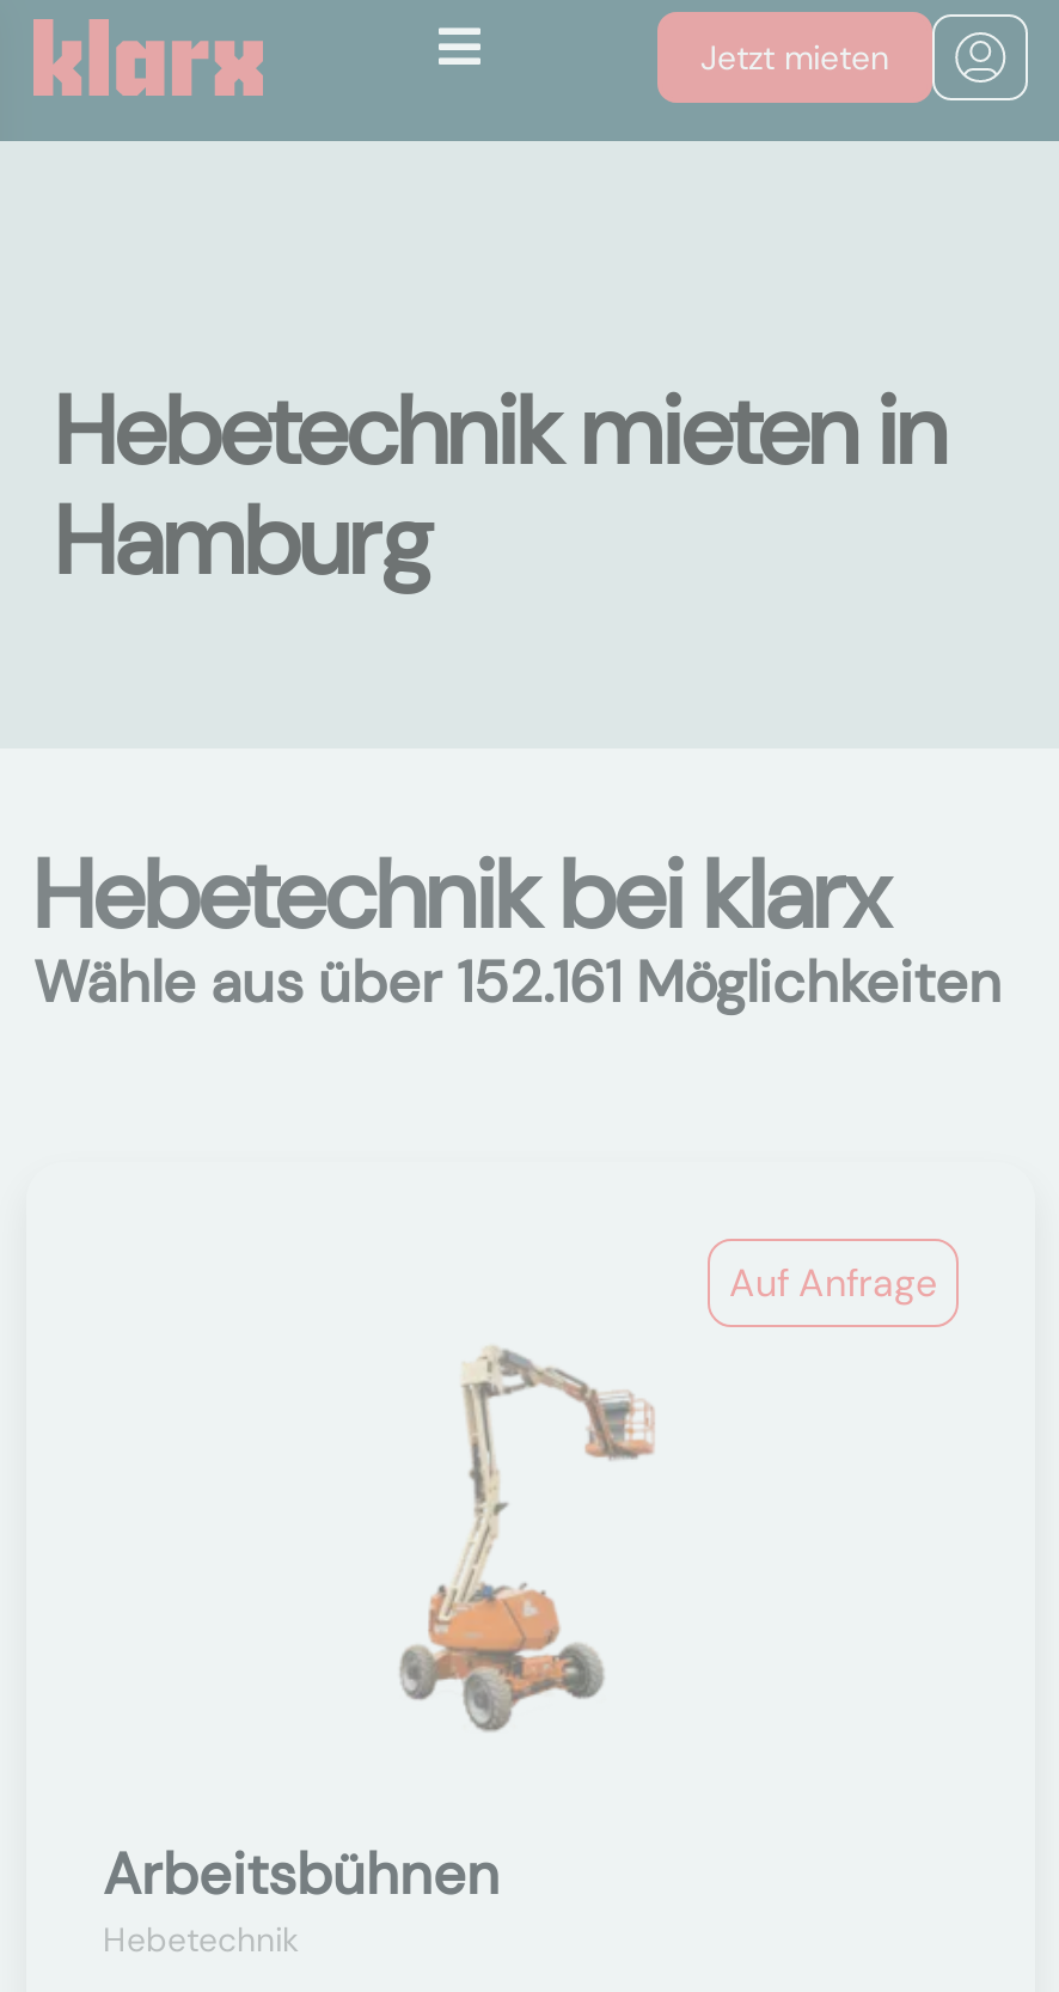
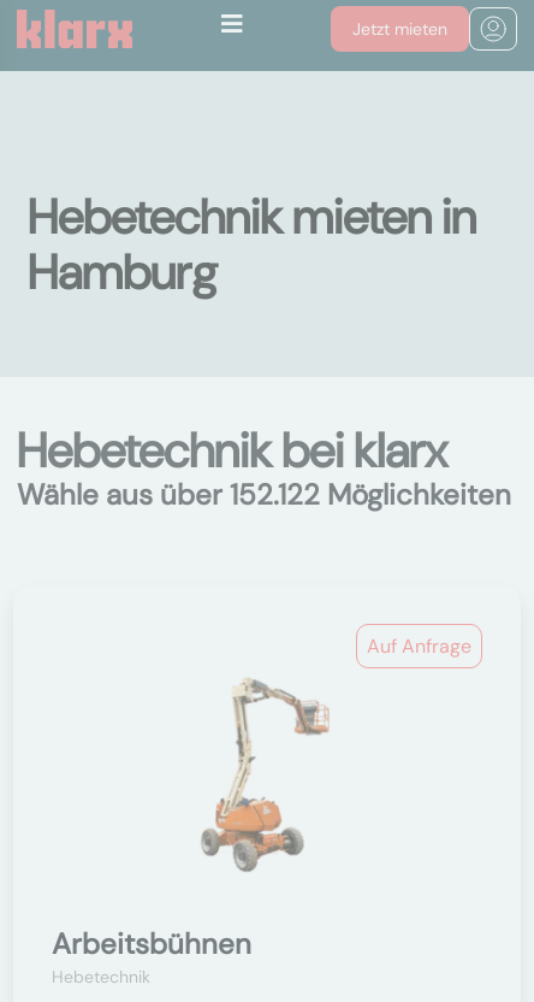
[33,945,1002,1019] Wähle aus über 152.161 Möglichkeiten -> [17,476,511,513] Wähle aus über 152.122 Möglichkeiten

